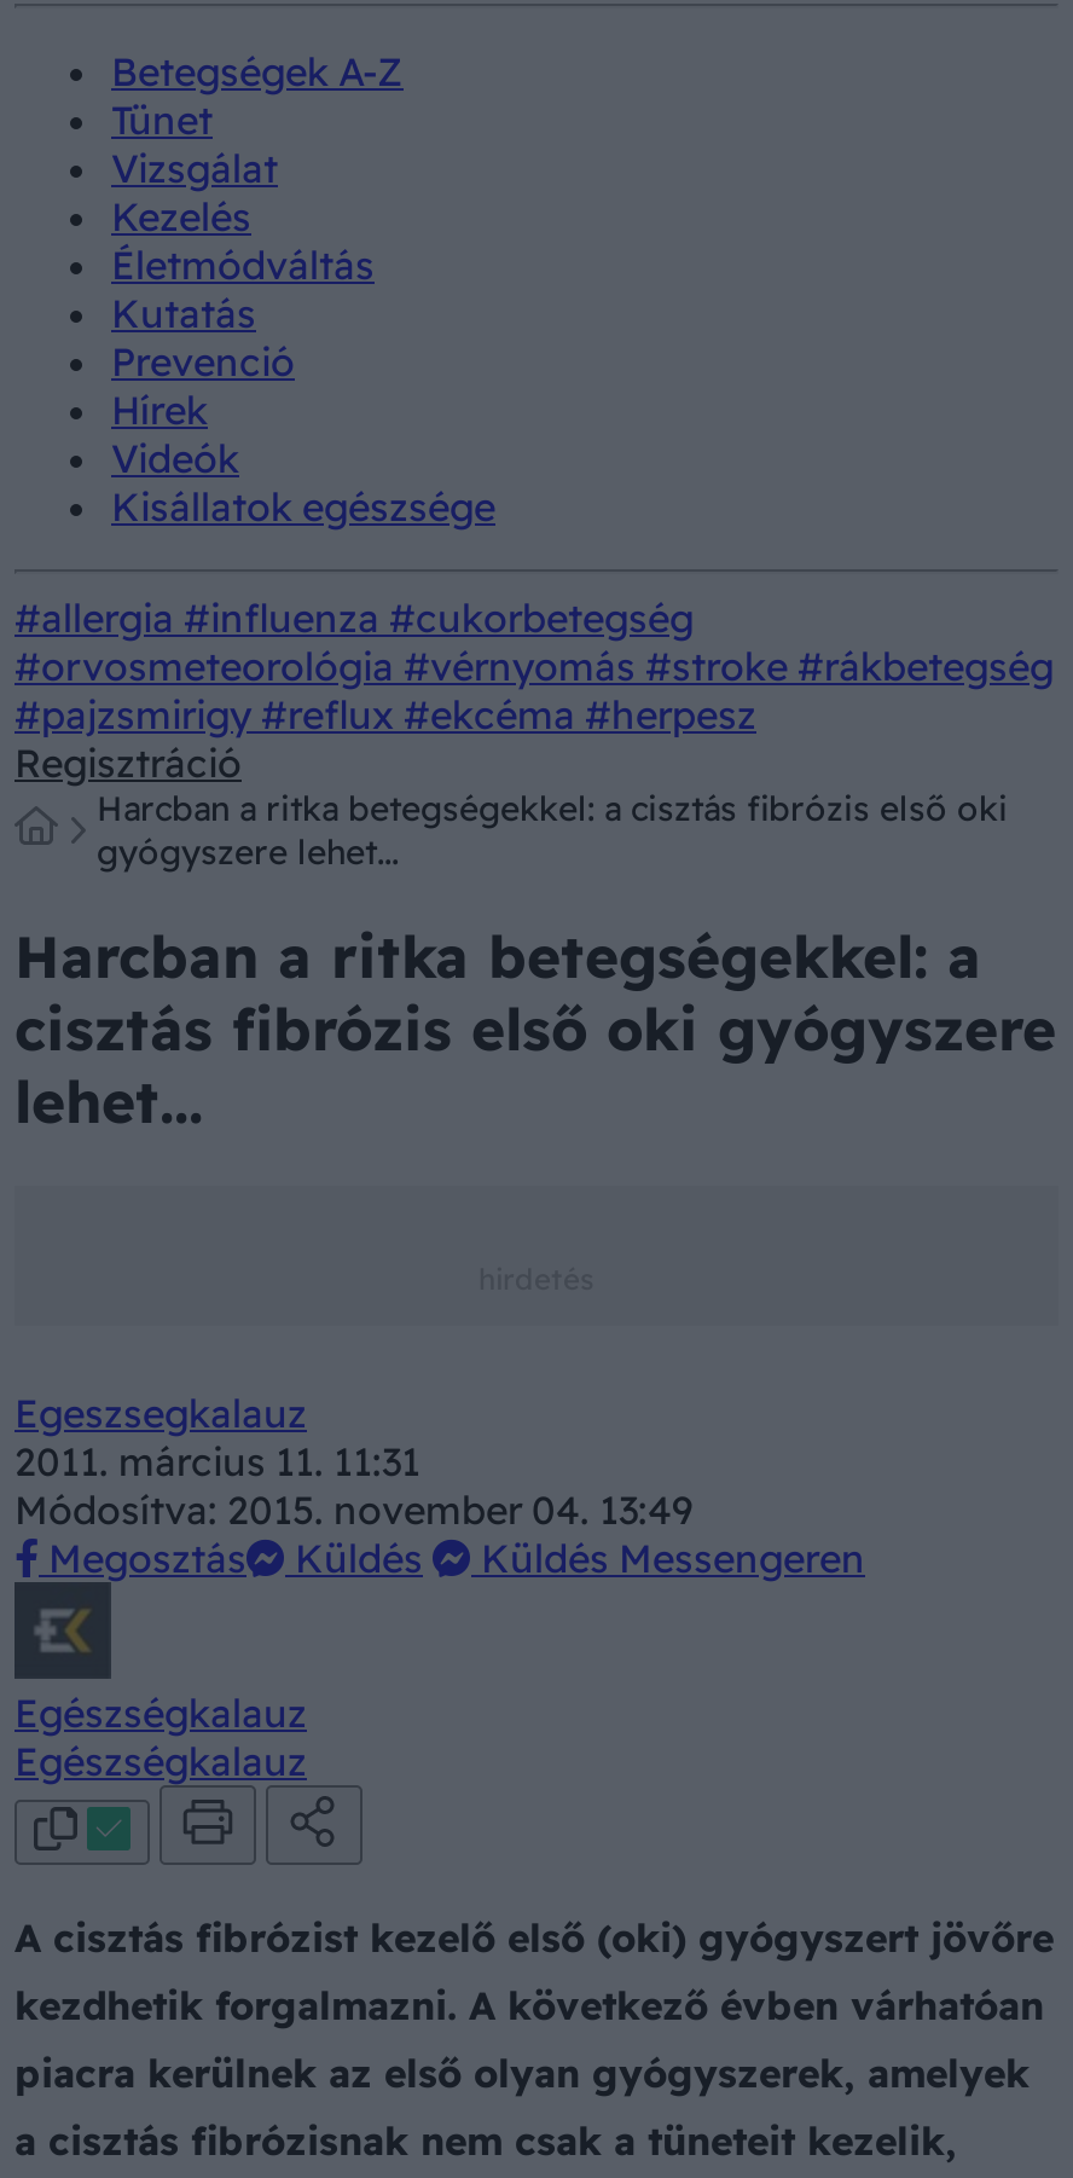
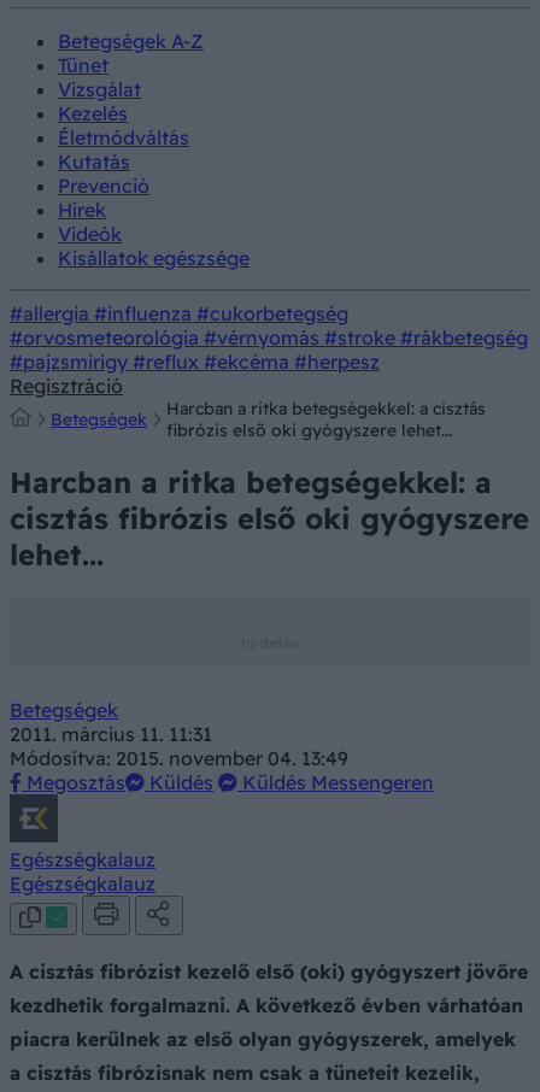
[97,786,1008,873] Harcban a ritka betegségekkel: a cisztás fibrózis első oki | gyógyszere lehet... -> [51,397,486,441] Betegségek | Harcban a ritka betegségekkel: a cisztás | fibrózis első oki gyógyszere lehet...
[14,1389,307,1438] Egeszsegkalauz -> [10,698,118,722] Betegségek

